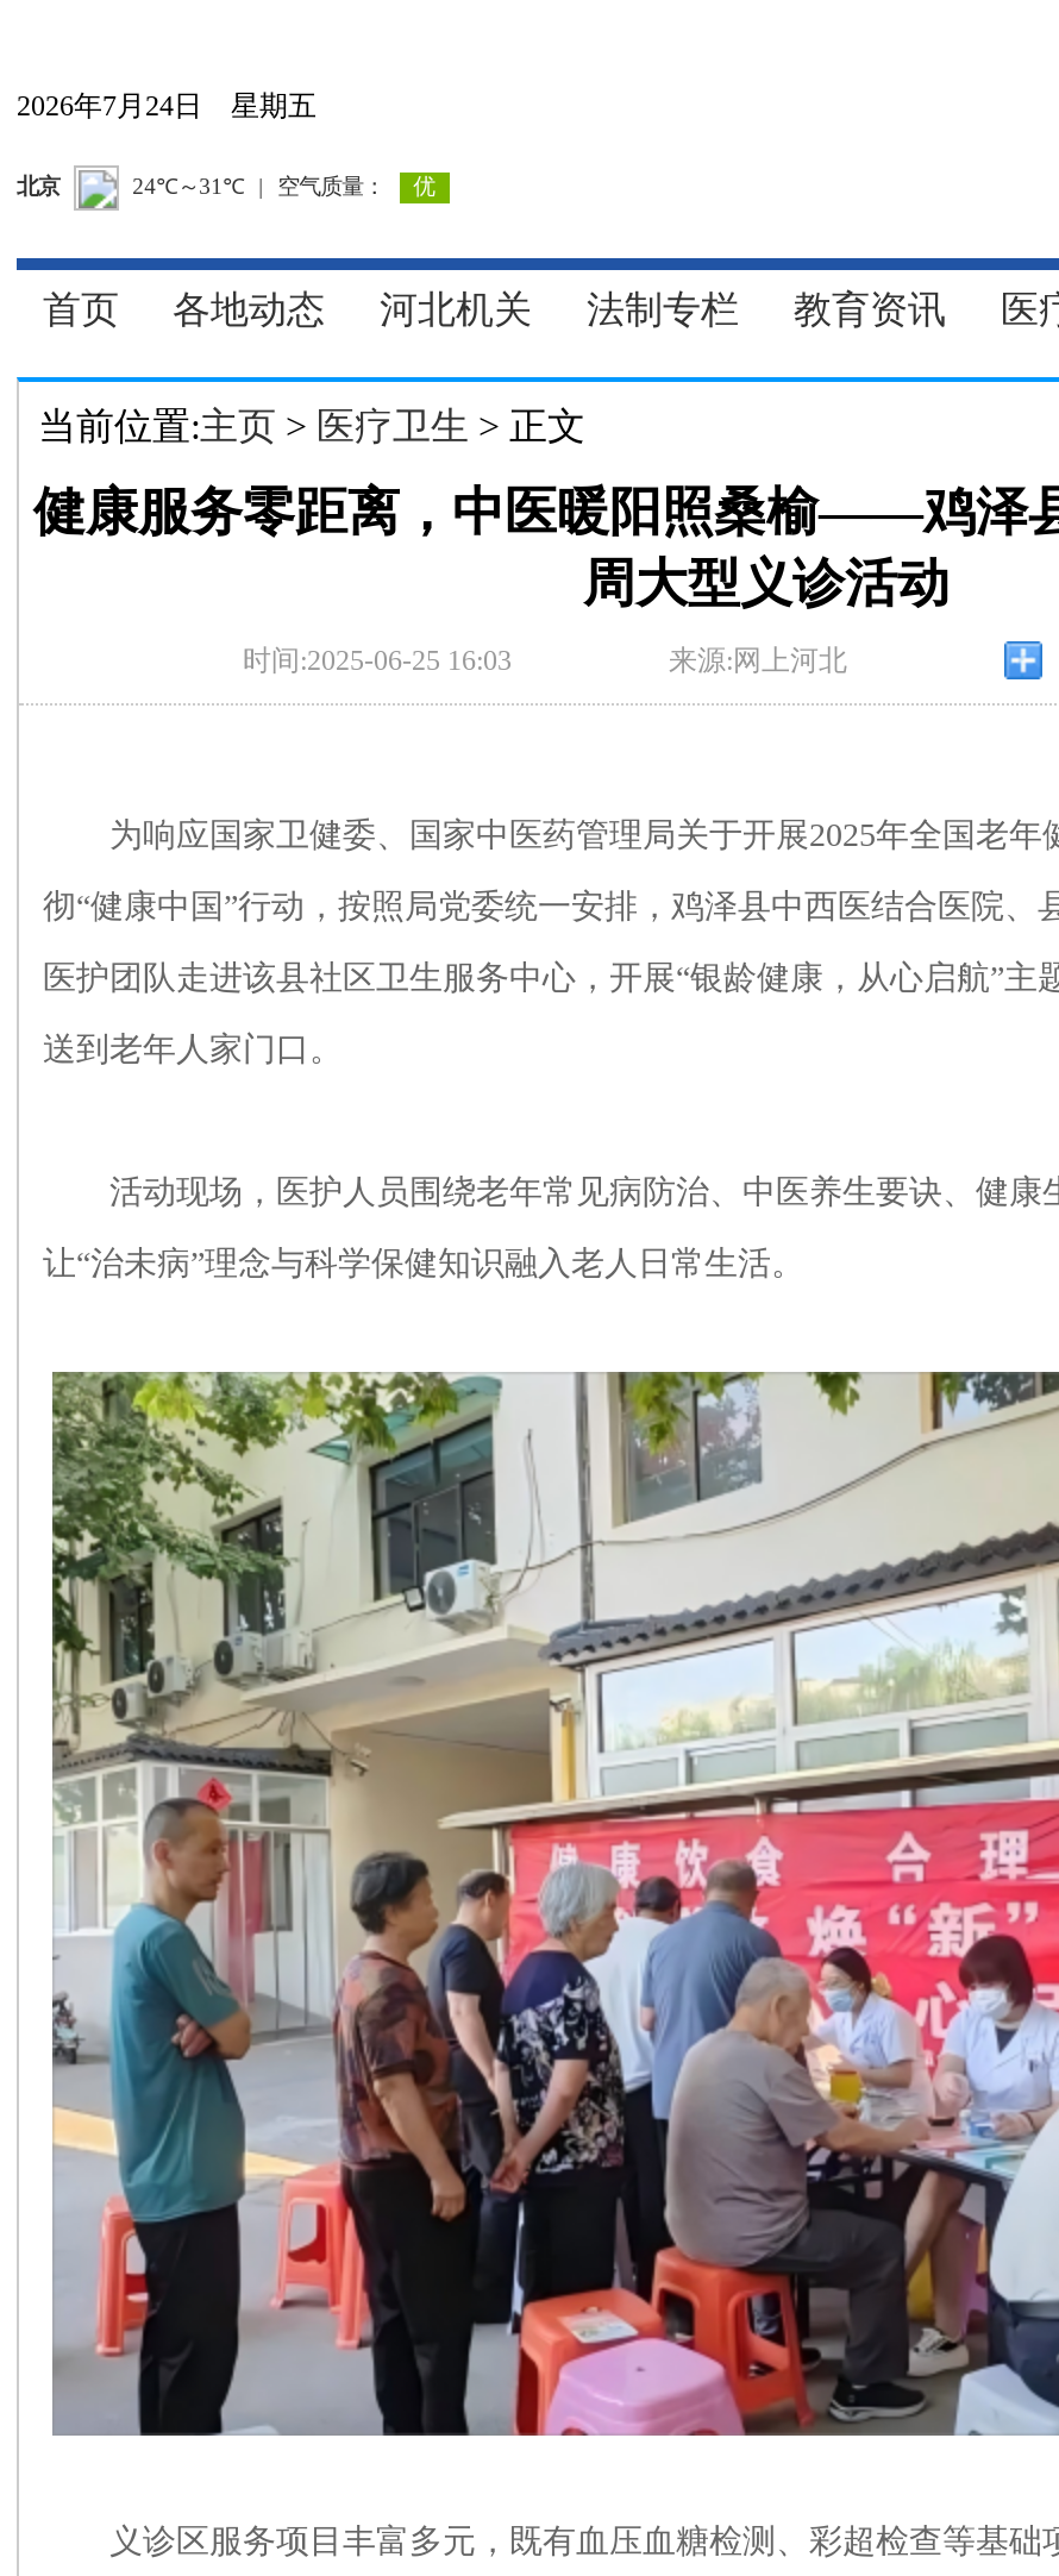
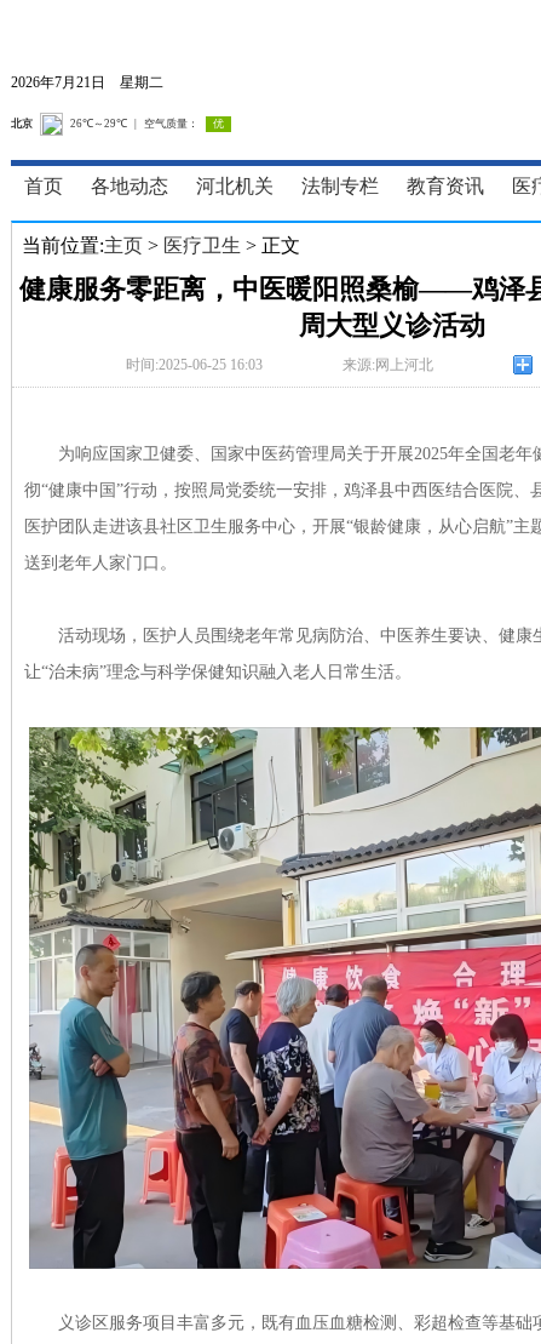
[17,89,317,123] 2026年7月24日 星期五 -> [11,74,163,91] 2026年7月21日 星期二

